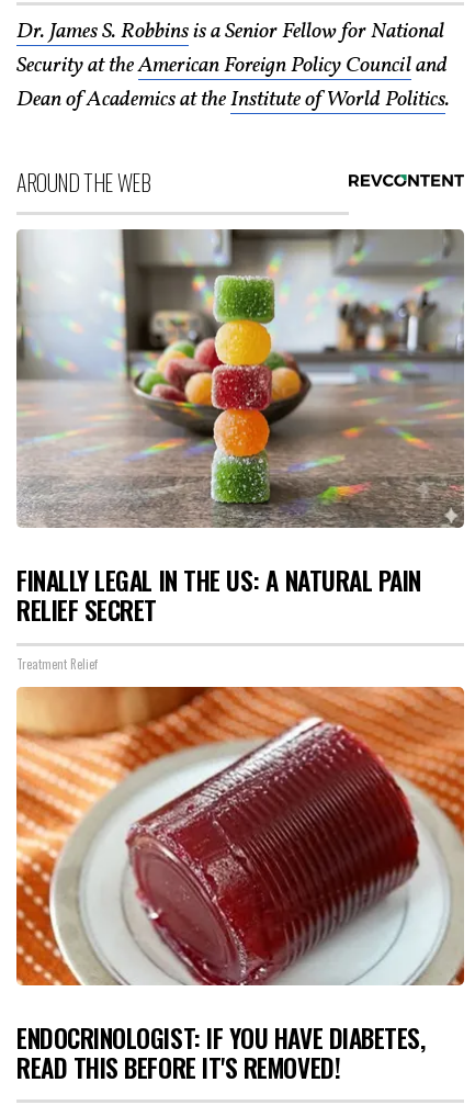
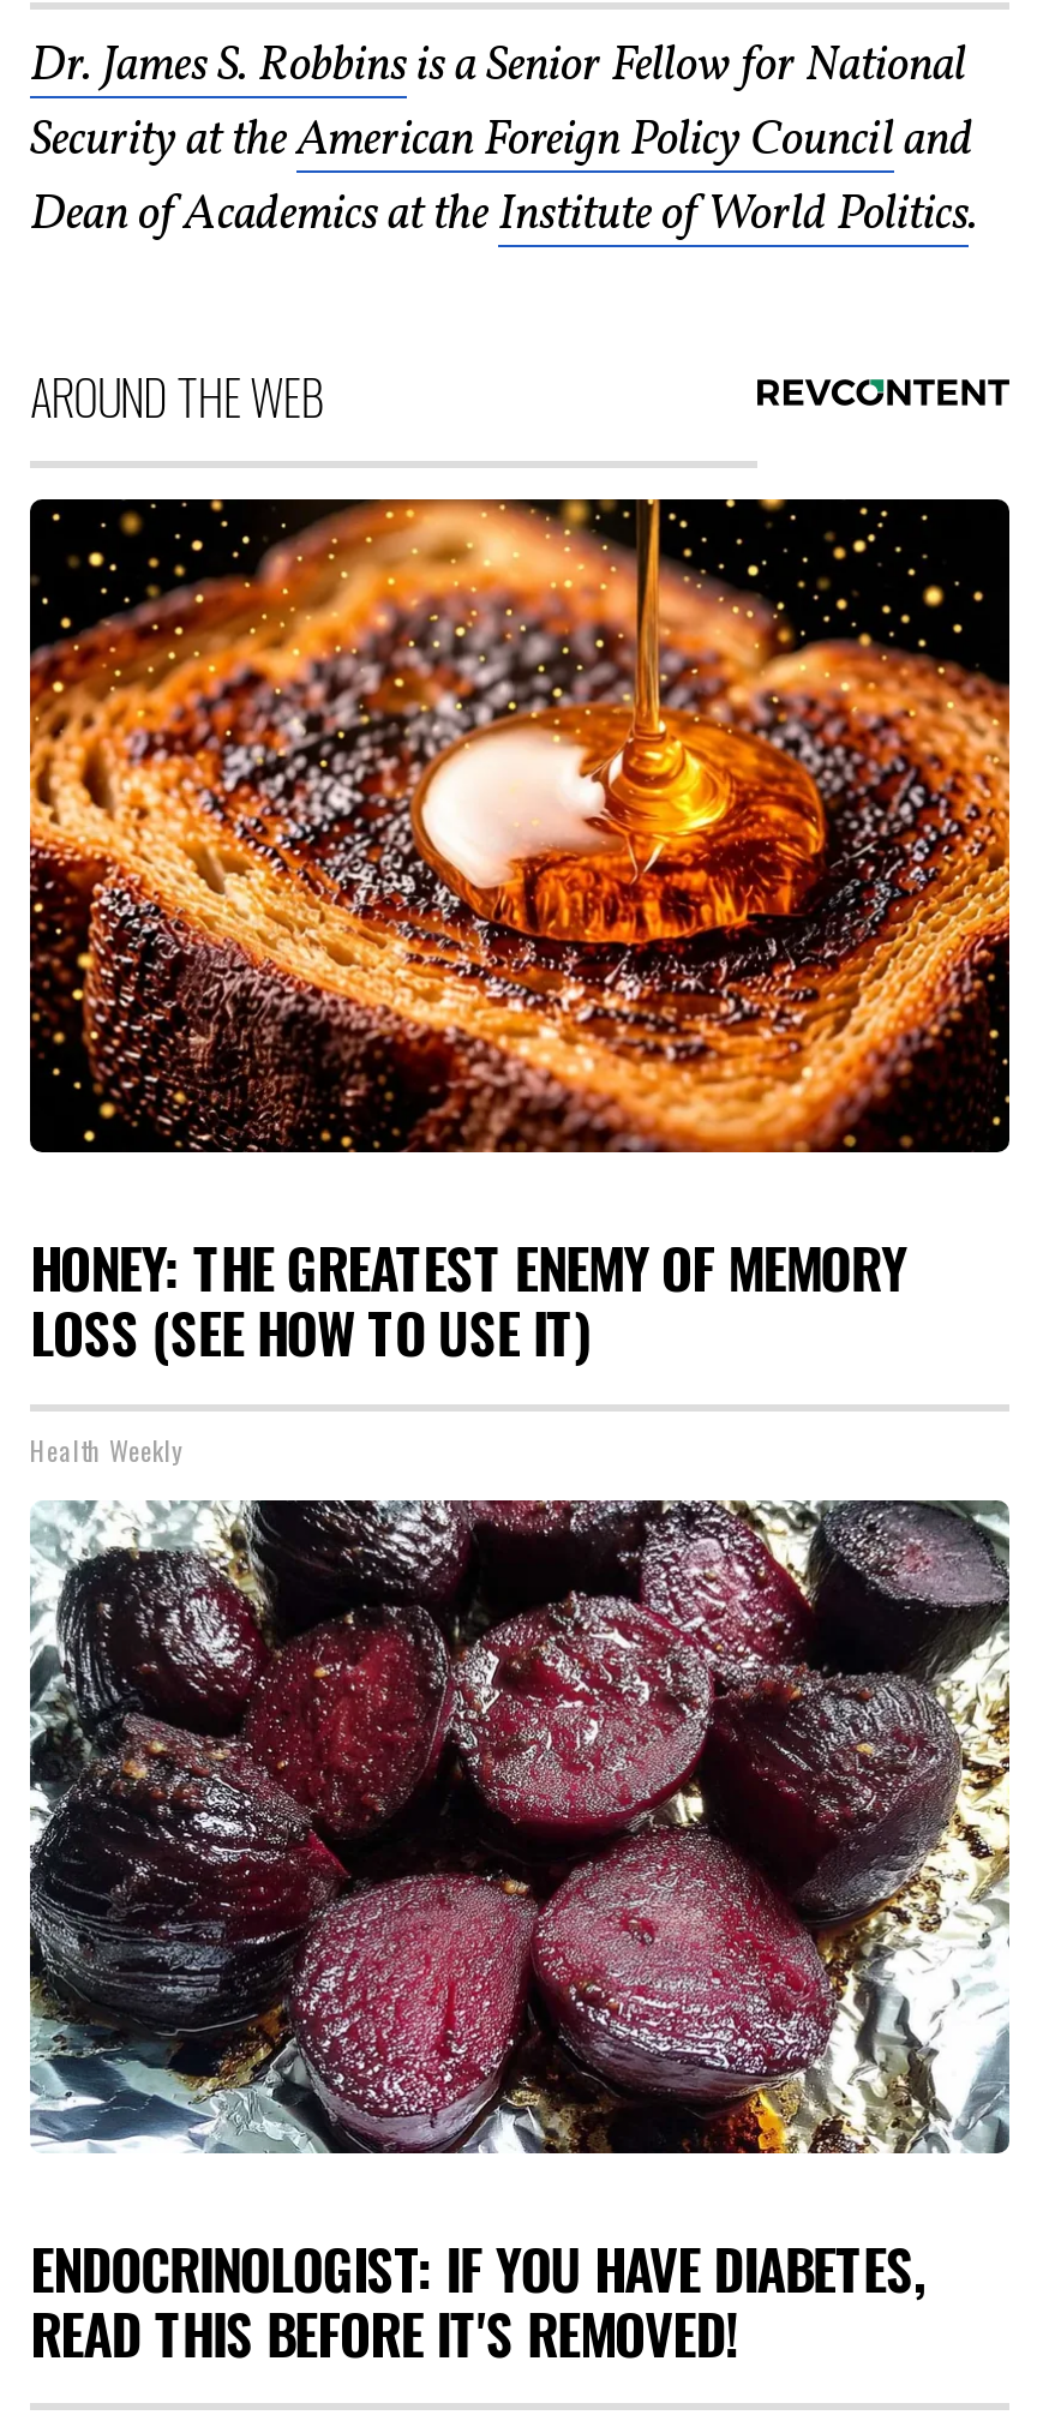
[15,228,465,629] [image] | FINALLY LEGAL IN THE US: A NATURAL PAIN | RELIEF SECRET -> [28,497,1012,1374] [image] | HONEY: THE GREATEST ENEMY OF MEMORY | LOSS (SEE HOW TO USE IT)
[16,655,98,672] Treatment Relief -> [30,1430,181,1468] Health Weekly
[15,686,465,986] [image] -> [28,1498,1012,2156] [image]

